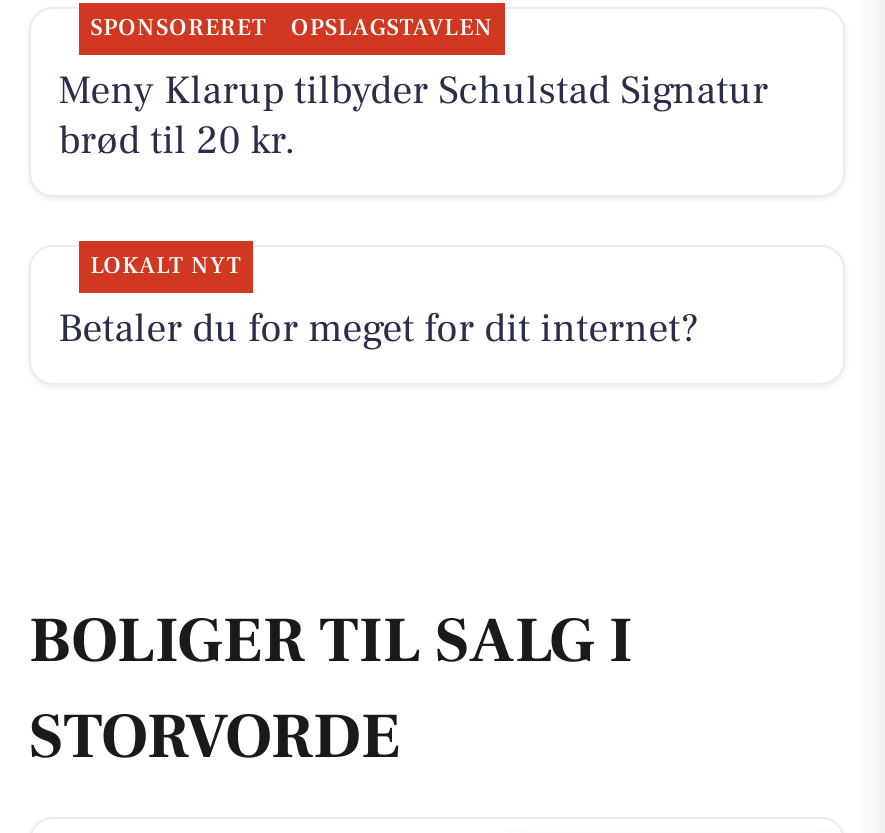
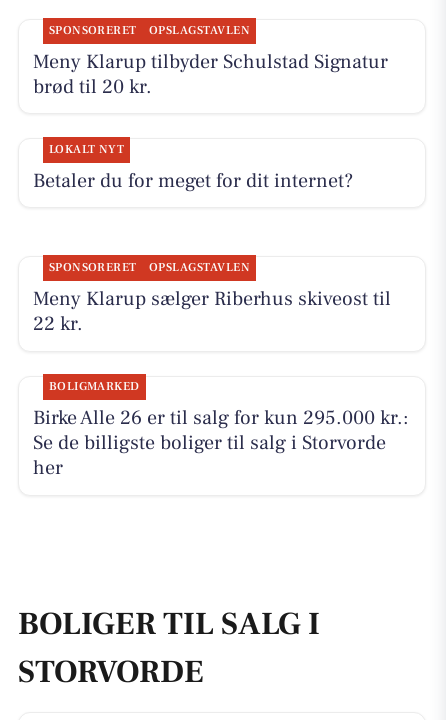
none -> [33,260,409,481] SPONSORERET | OPSLAGSTAVLEN | Meny Klarup sælger Riberhus skiveost til | 22 kr. | BOLIGMARKED | Birke Alle 26 er til salg for kun 295.000 kr.: | Se de billigste boliger til salg i Storvorde | her

